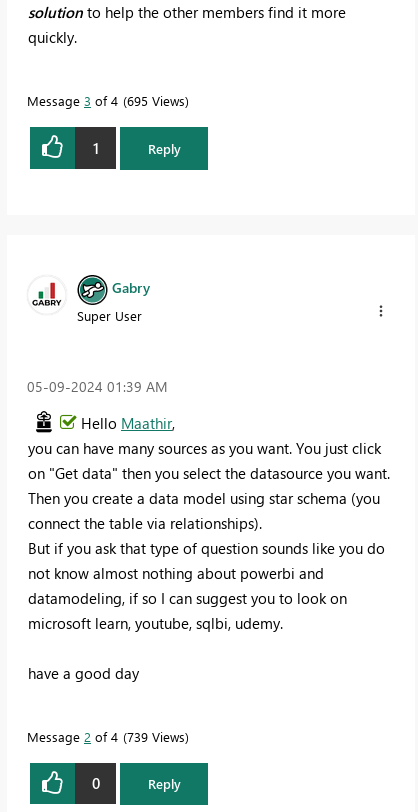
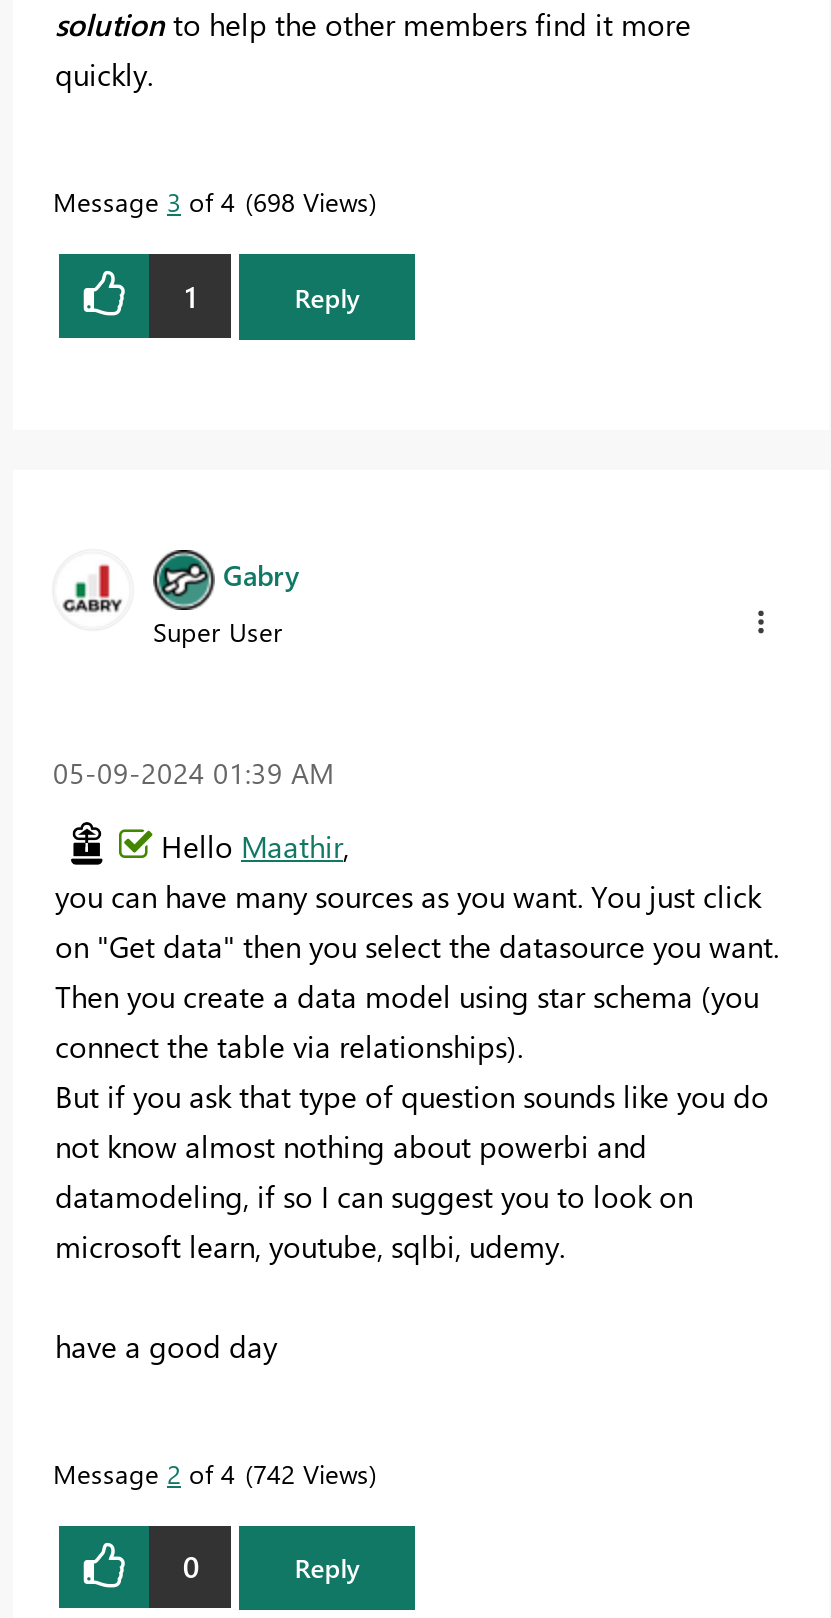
[27,92,185,109] Message 3 of 4 695 Views -> [53,185,369,219] Message 3 of 4 698 Views
[27,728,185,745] Message 2 of 4 739 Views -> [53,1456,369,1490] Message 2 of 4 742 Views

